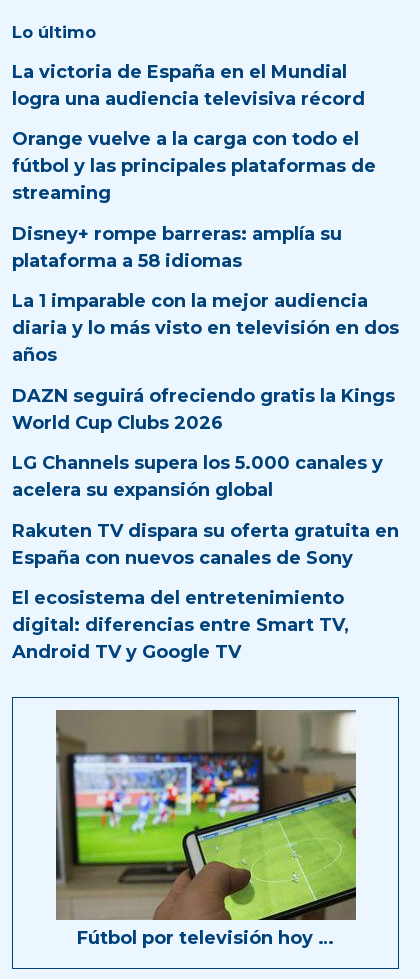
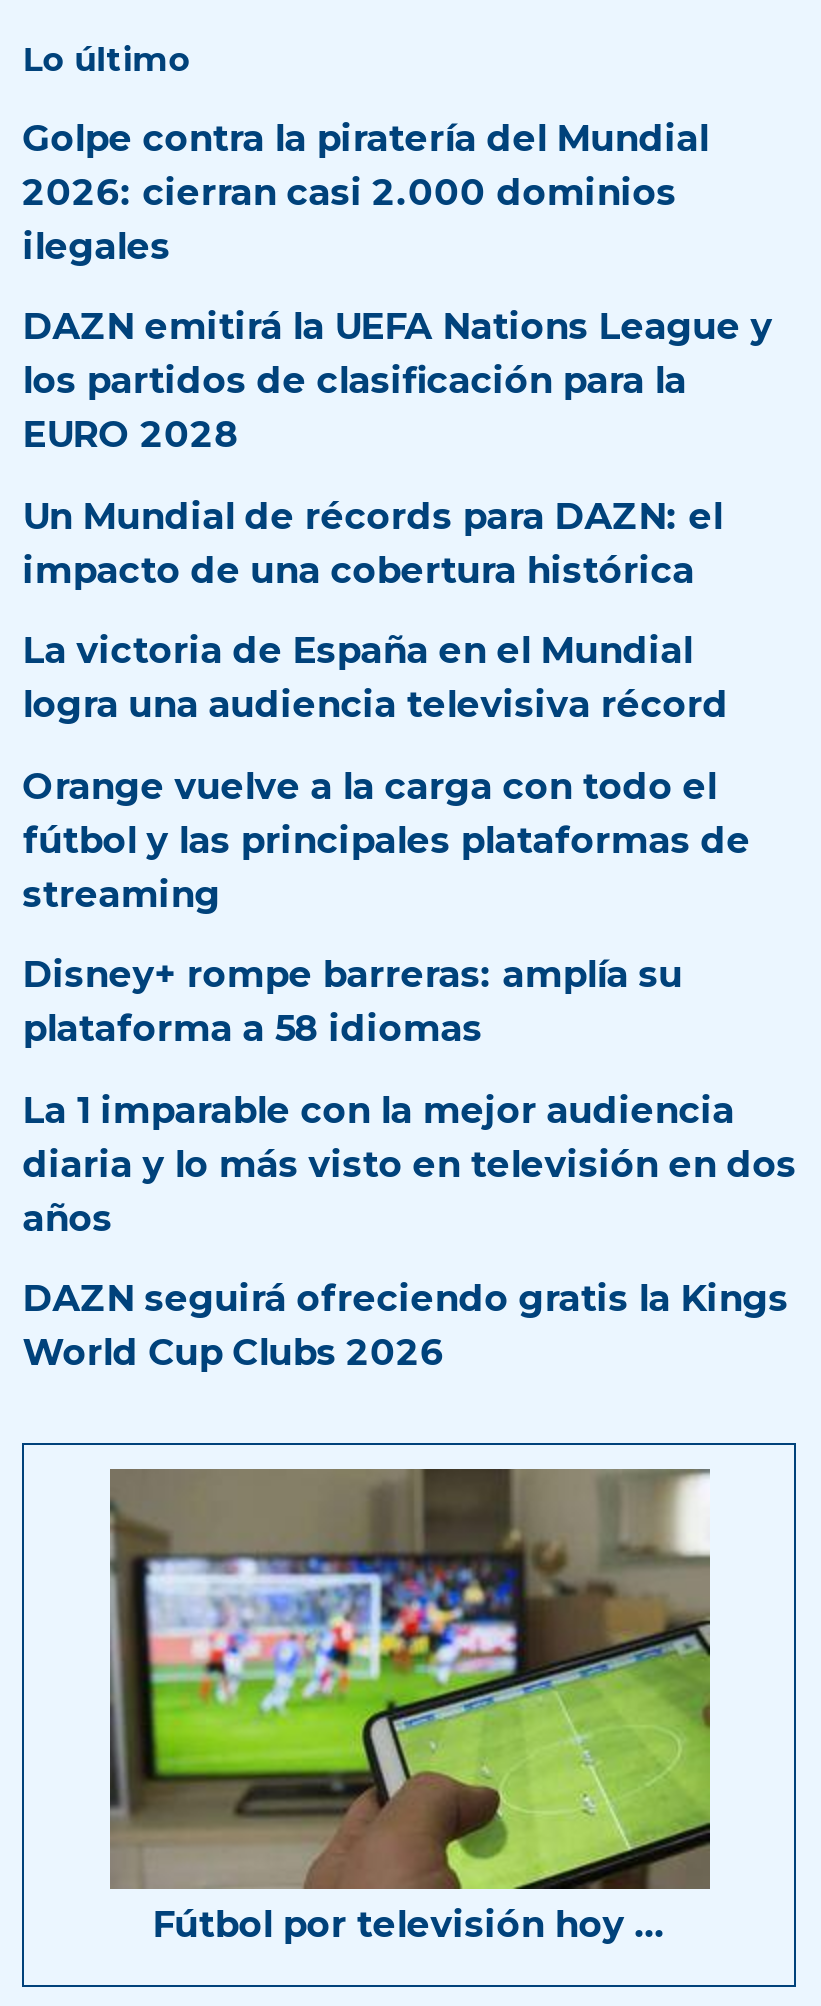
none -> [22,116,772,592] Golpe contra la piratería del Mundial | 2026: cierran casi 2.000 dominios | ilegales | DAZN emitirá la UEFA Nations League y | los partidos de clasificación para la | EURO 2028 | Un Mundial de récords para DAZN: el | impacto de una cobertura histórica
moved [12,60,399,433] -> [22,629,796,1375]: La victoria de España en el Mundial | logra una audiencia televisiva récord | Orange vuelve a la carga con todo el | ... | DAZN seguirá ofreciendo gratis la Kings | World Cup Clubs 2026
[12,452,399,663] LG Channels supera los 5.000 canales y | acelera su expansión global | Rakuten TV dispara su oferta gratuita en | España con nuevos canales de Sony | El ecosistema del entretenimiento | digital: diferencias entre Smart TV, | Android TV y Google TV -> none

